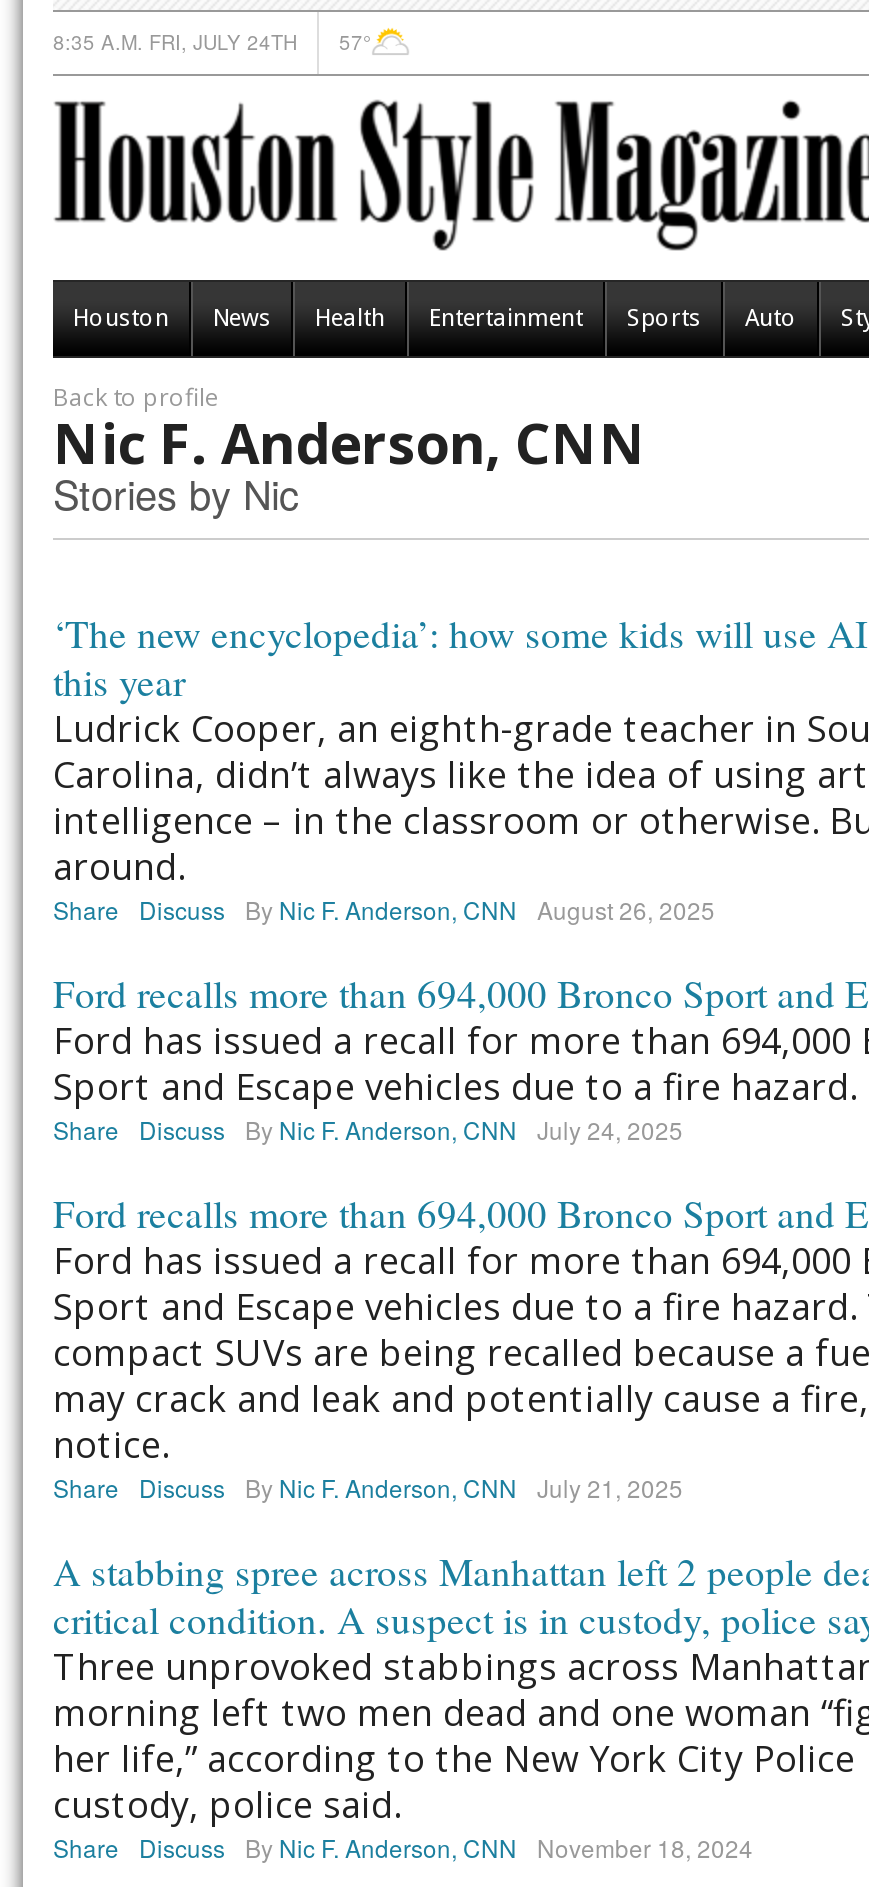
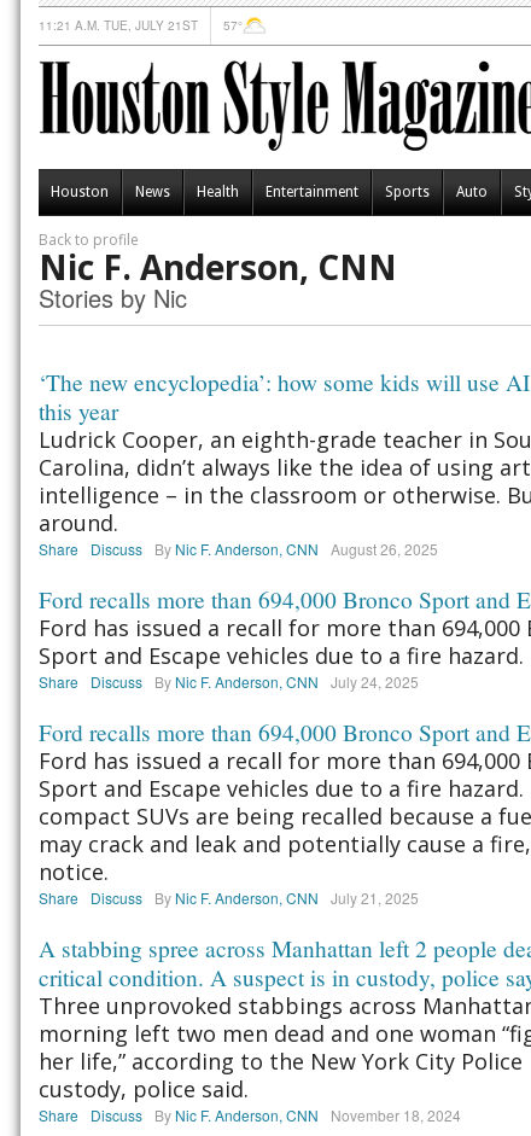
[53,28,371,56] 8:35 A.M. FRI, JULY 24TH 57° -> [39,17,243,34] 11:21 A.M. TUE, JULY 21ST 57°

